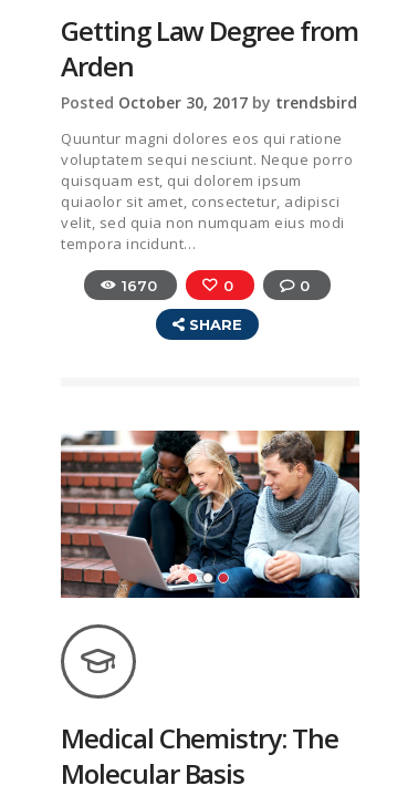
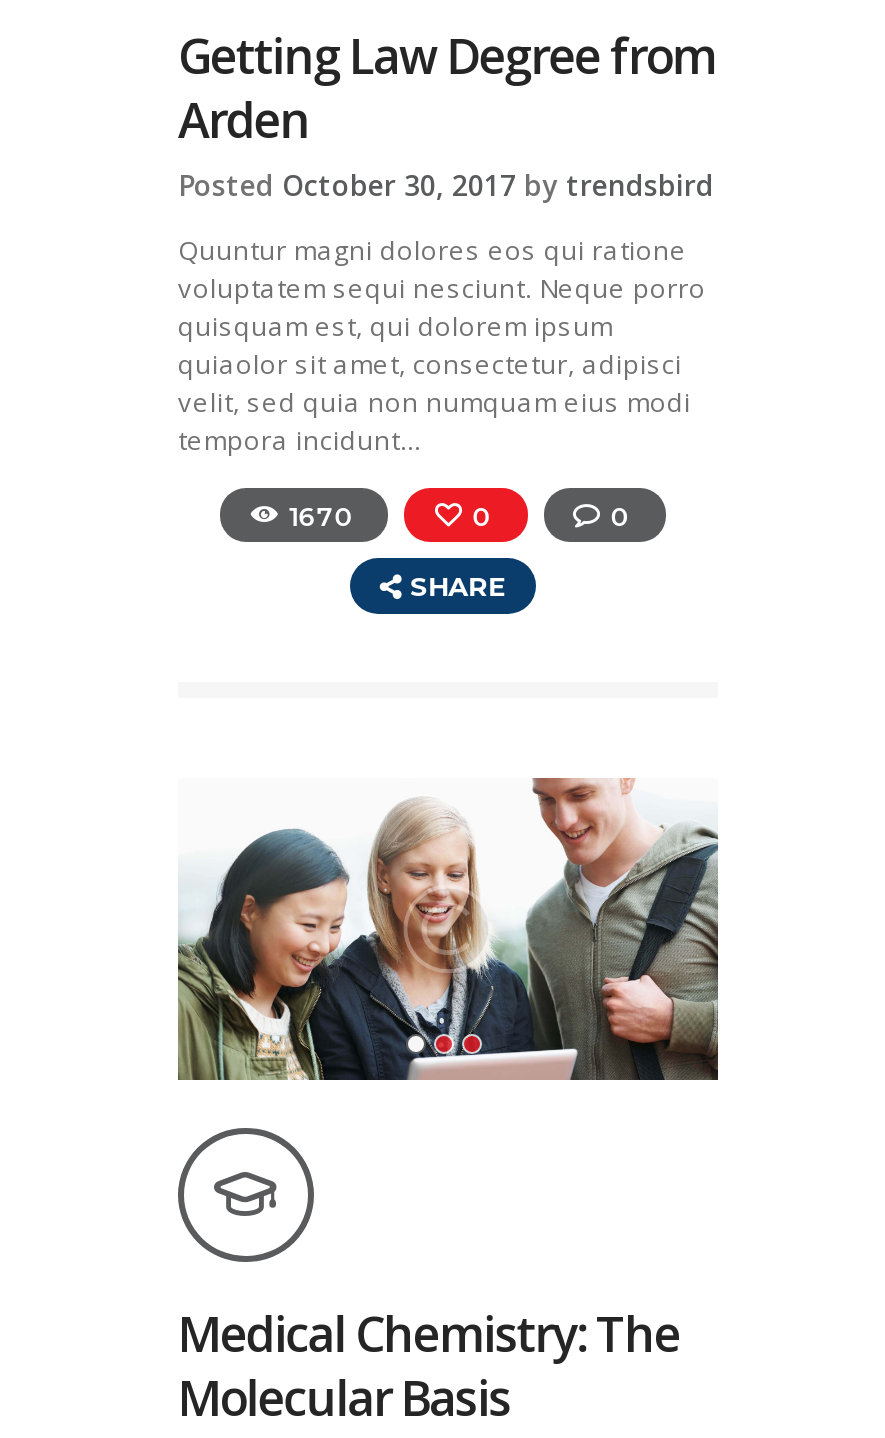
[60,430,360,599] [image] -> [176,778,720,1082] [image]

